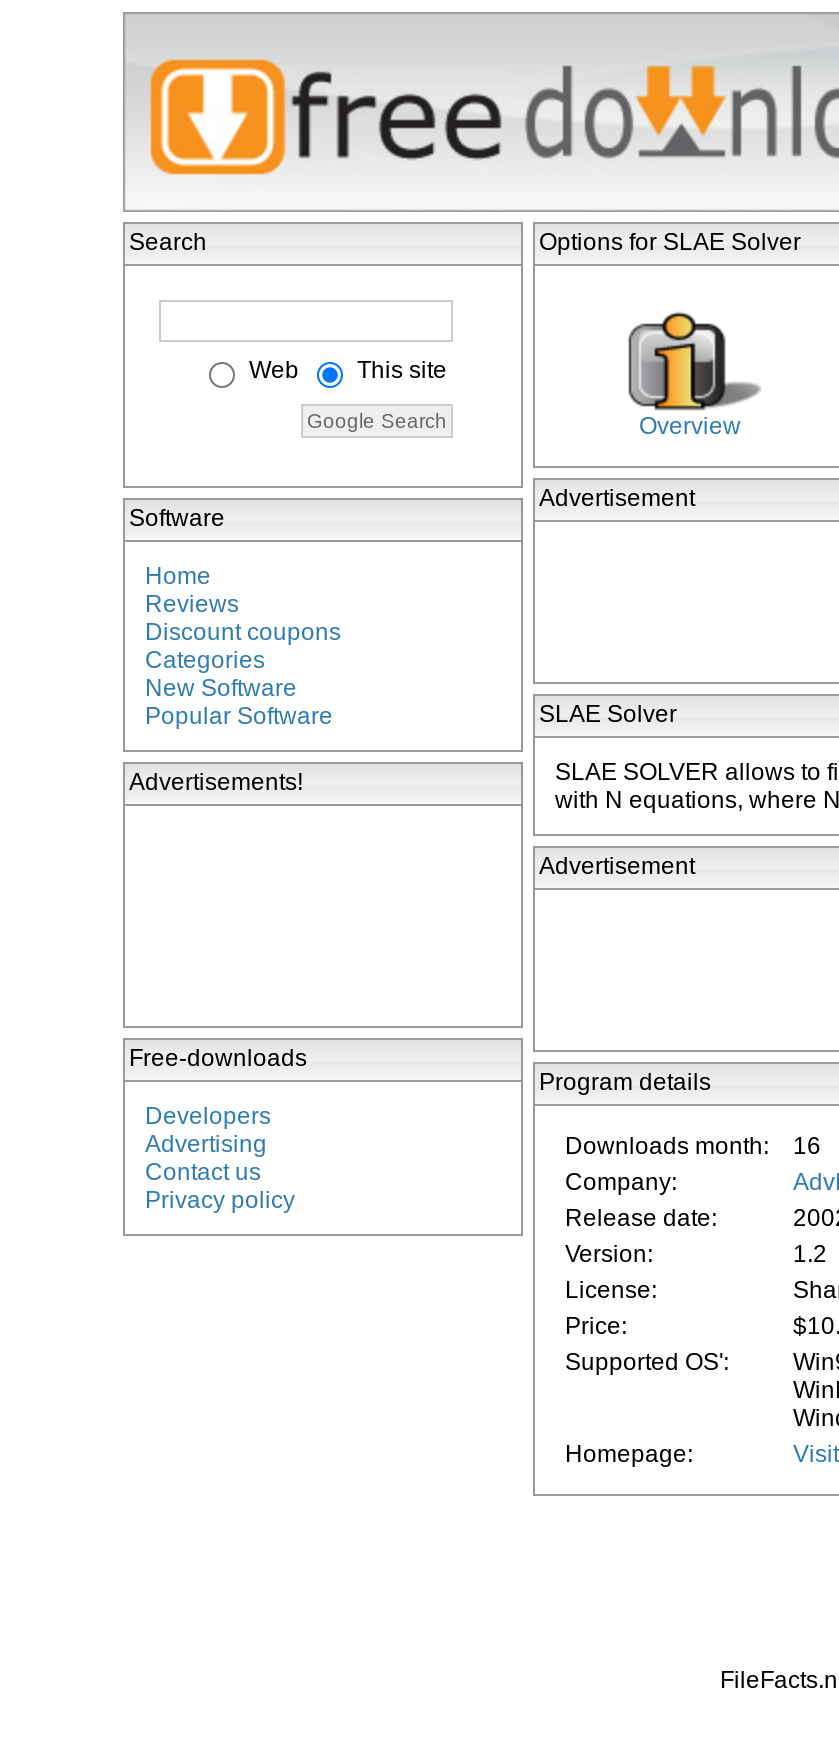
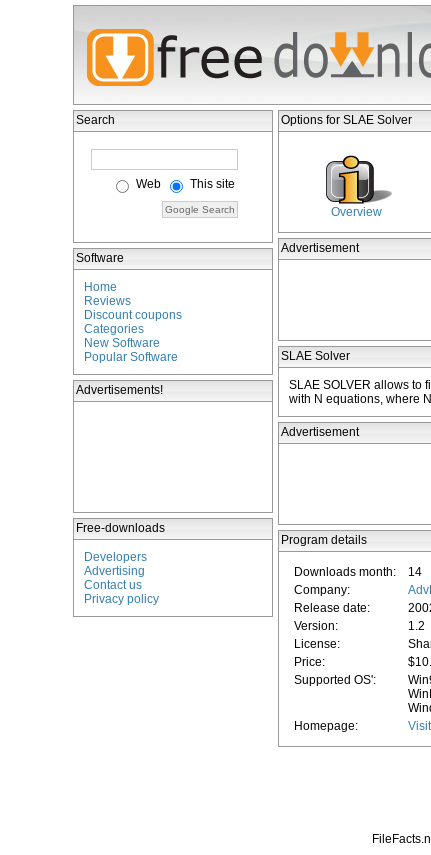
[565,1132,821,1160] Downloads month: 16 -> [294,565,422,579] Downloads month: 14

